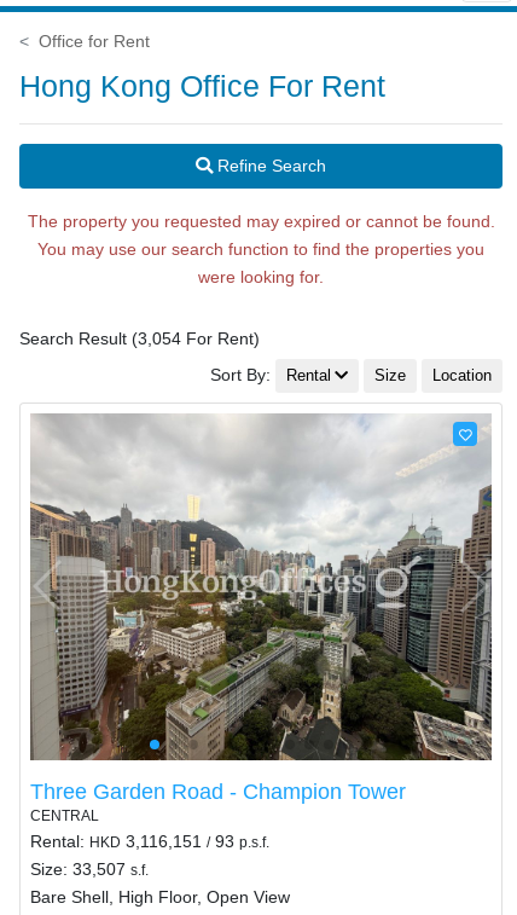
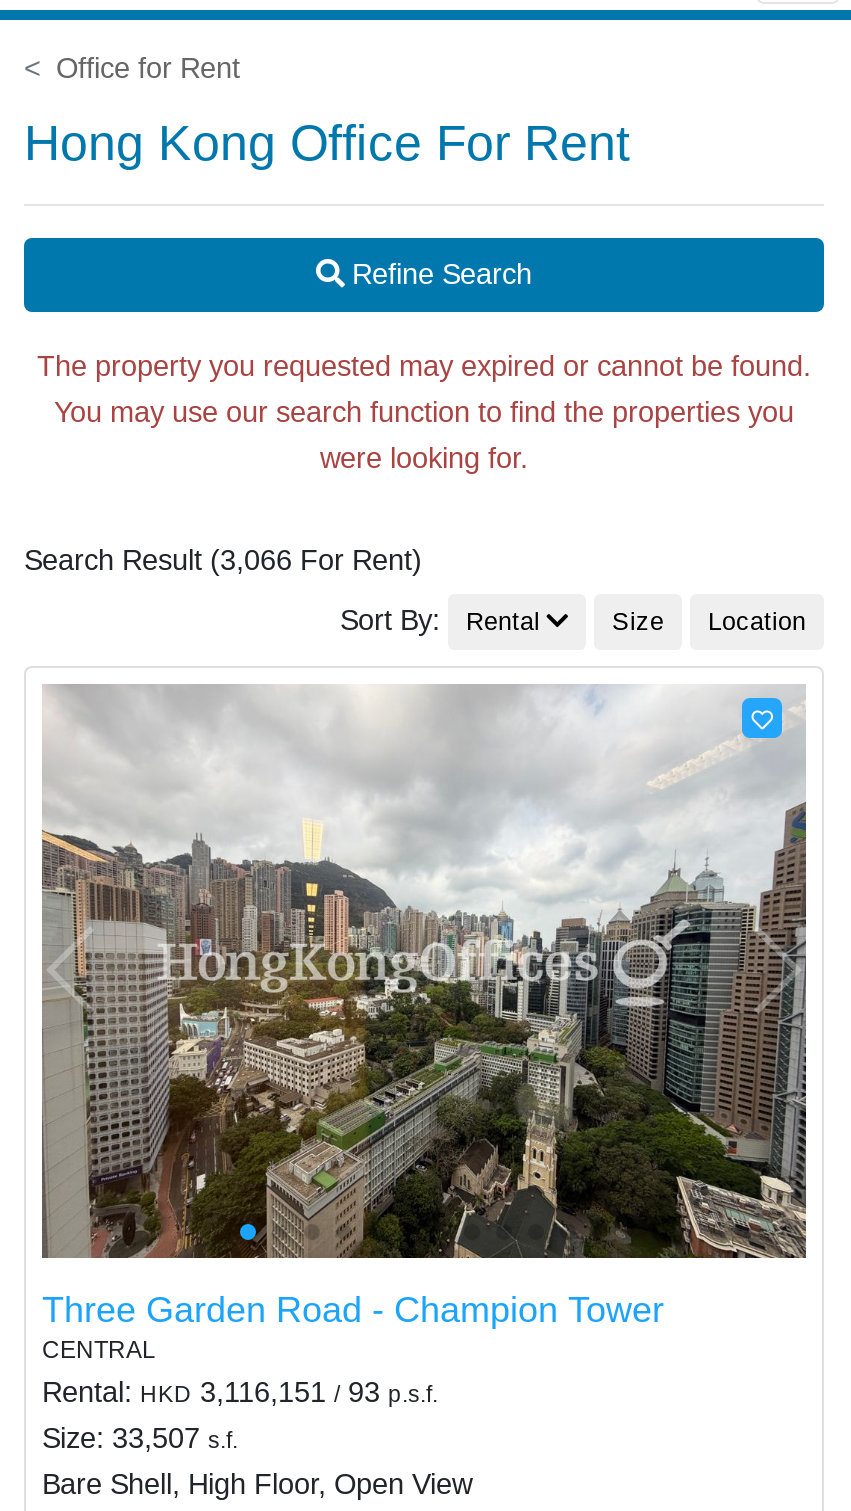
[19,329,260,348] Search Result (3,054 For Rent) -> [24,544,422,576] Search Result (3,066 For Rent)

